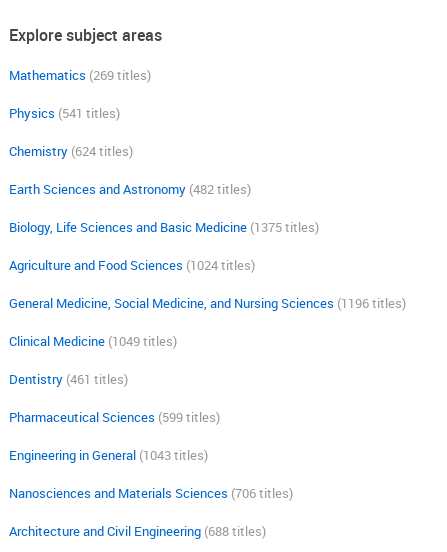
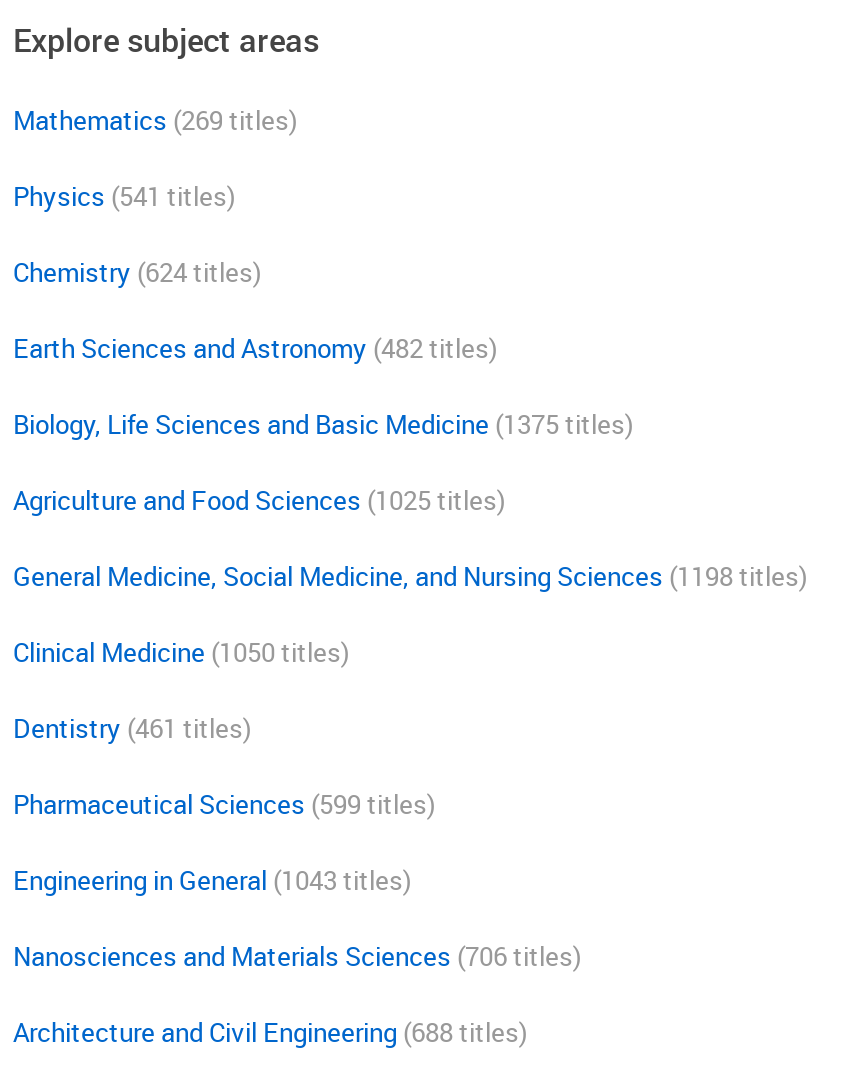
[9,256,255,274] Agriculture and Food Sciences (1024 titles) -> [13,482,505,518] Agriculture and Food Sciences (1025 titles)
[9,294,406,312] General Medicine, Social Medicine, and Nursing Sciences (1196 titles) -> [13,558,807,594] General Medicine, Social Medicine, and Nursing Sciences (1198 titles)
[9,332,177,350] Clinical Medicine (1049 titles) -> [13,634,349,670] Clinical Medicine (1050 titles)

